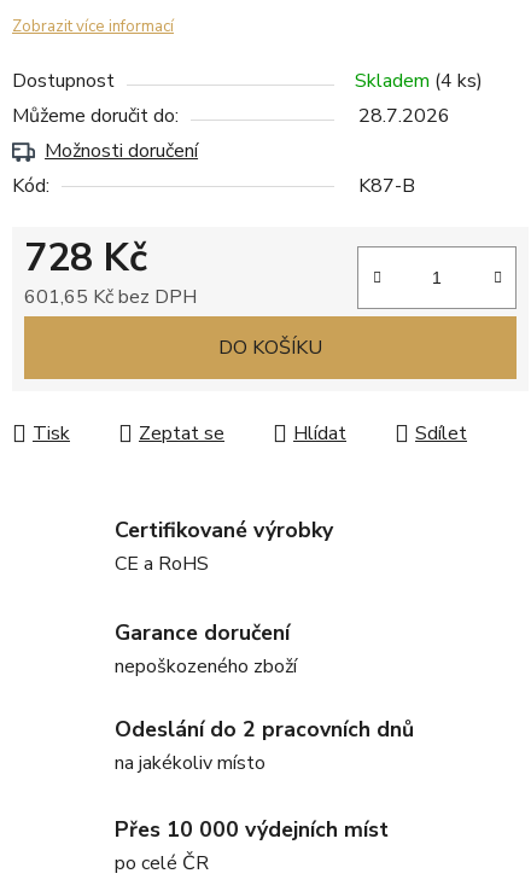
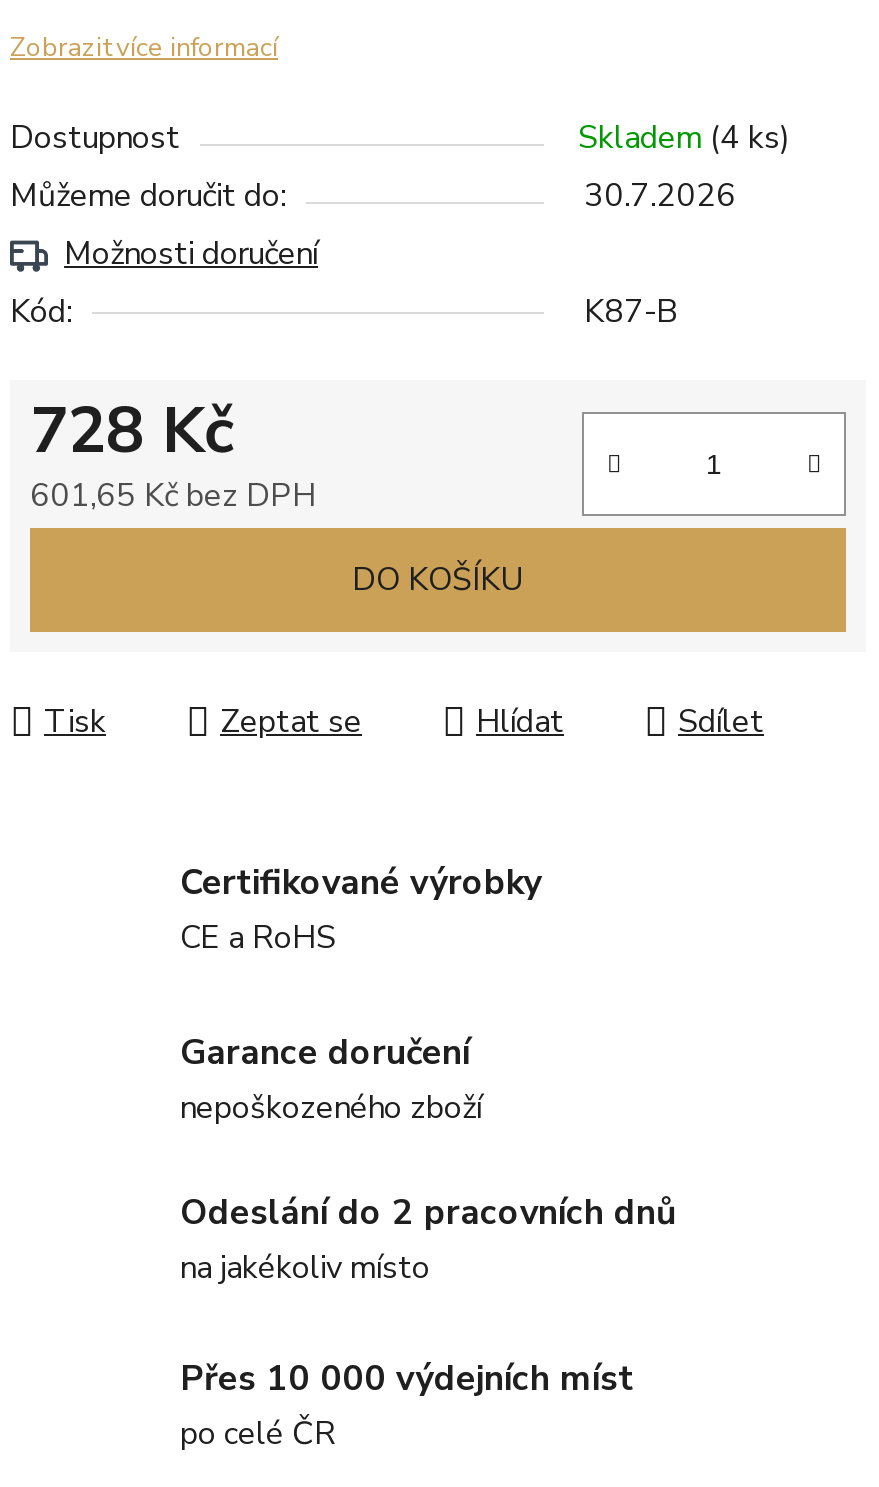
[358,103,450,129] 28.7.2026 -> [584,174,736,218] 30.7.2026

